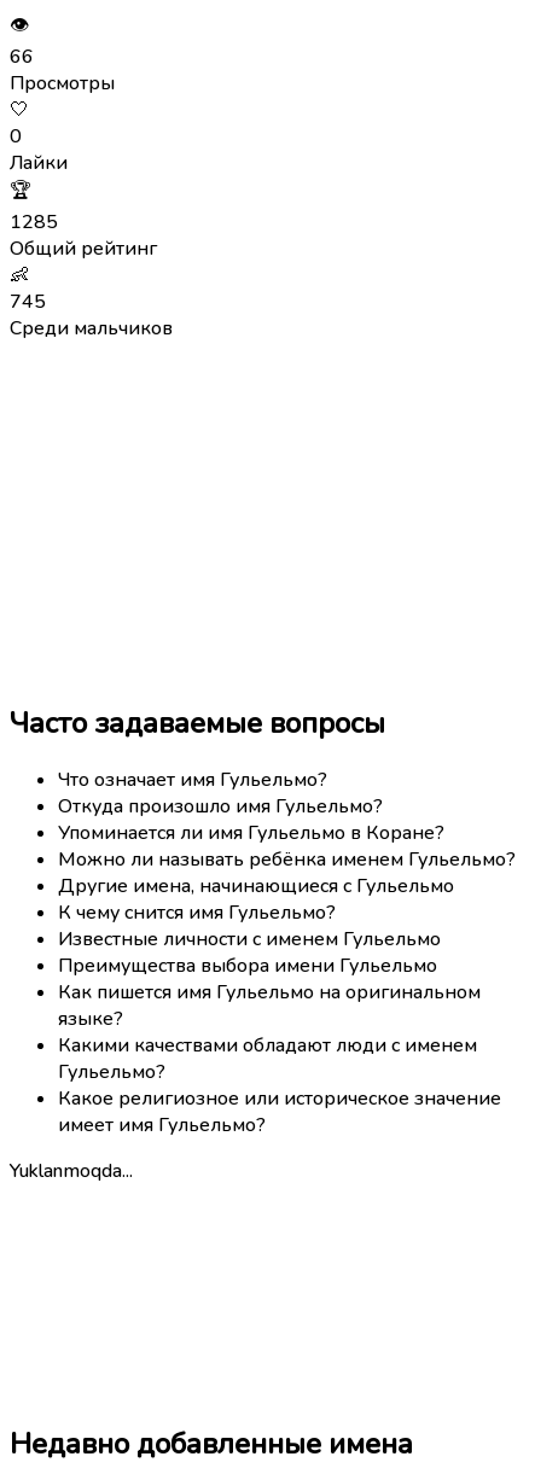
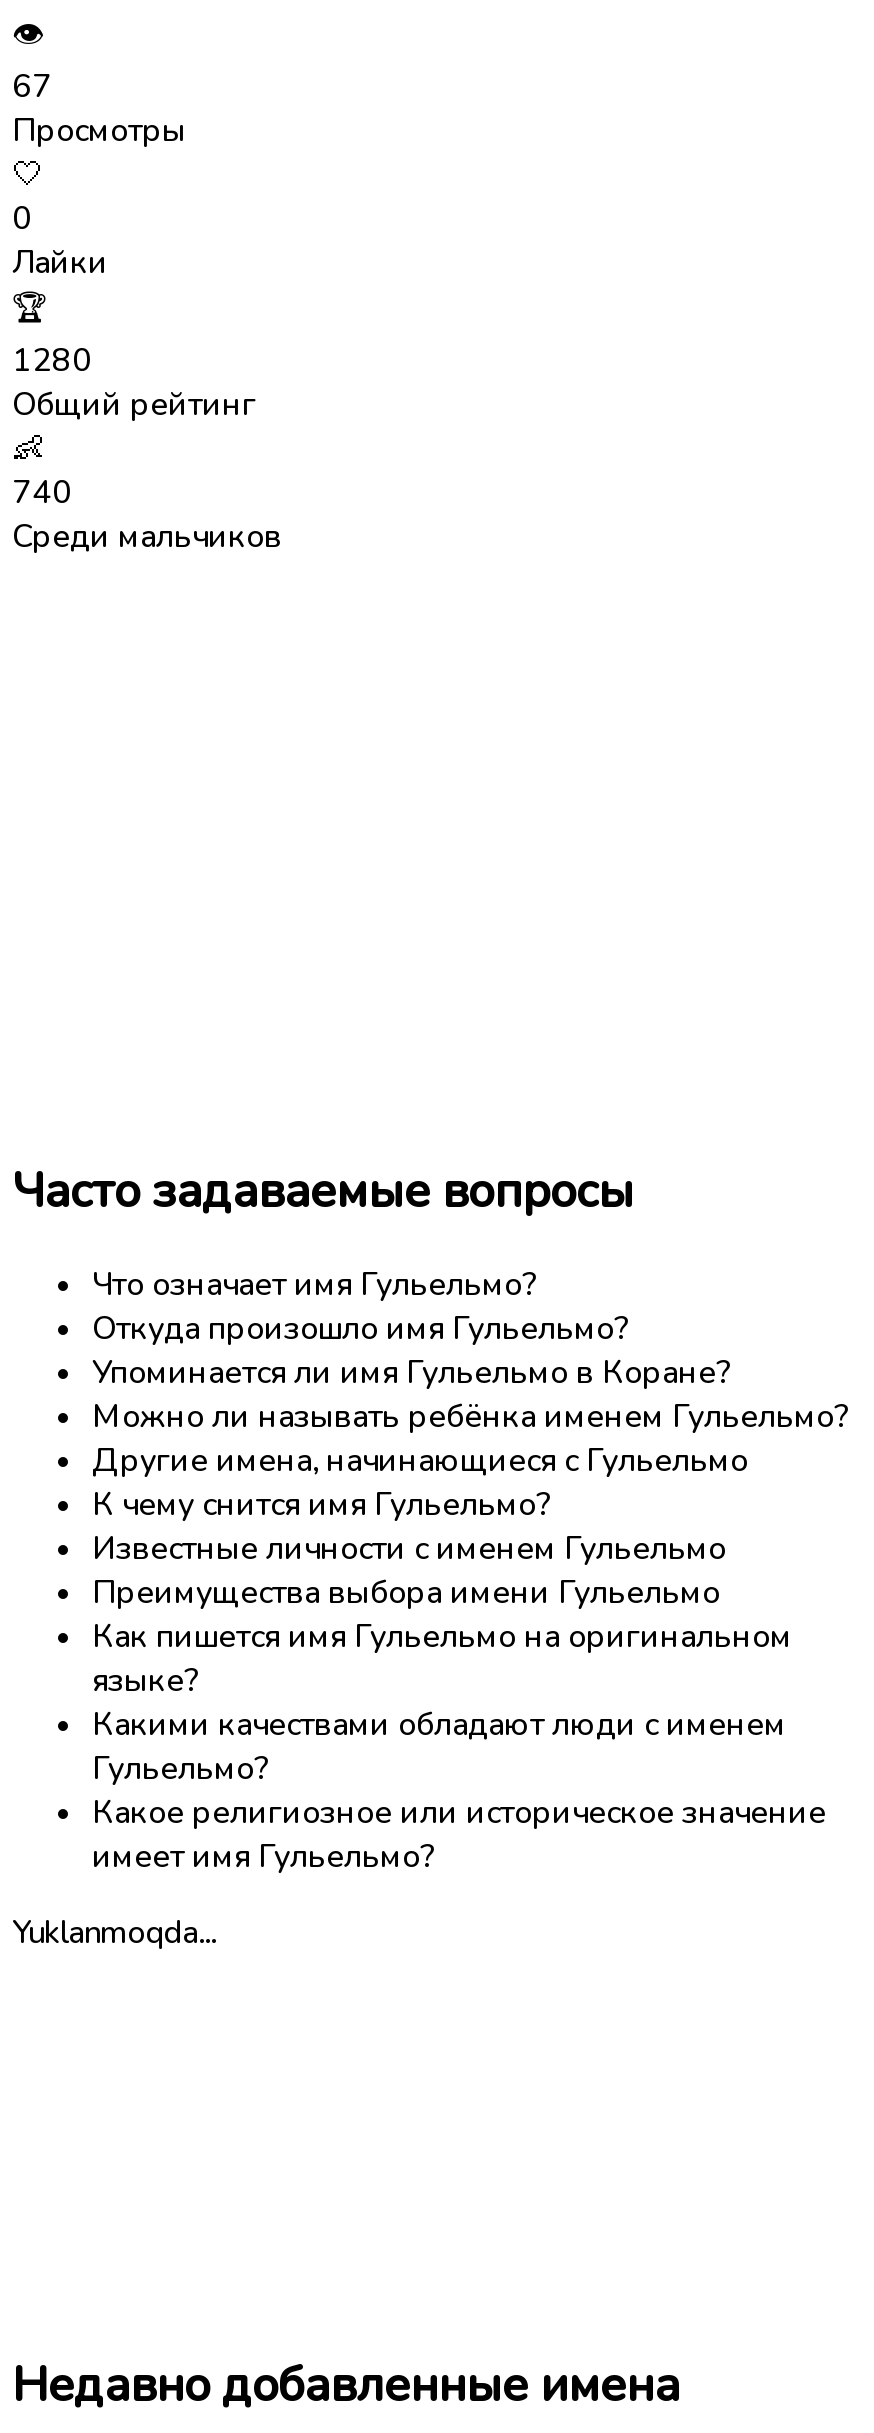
[10,43,34,70] 66 -> [12,64,52,108] 67
[10,208,58,235] 1285 -> [12,338,92,382] 1280
[10,288,46,315] 745 -> [12,470,72,514] 740

